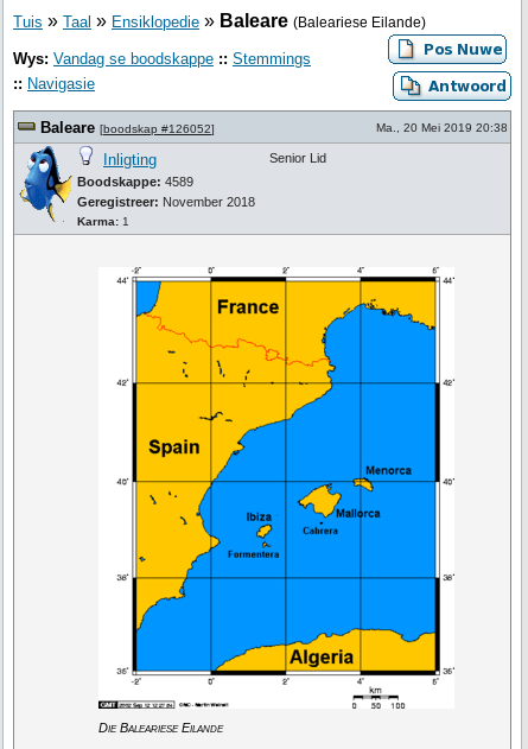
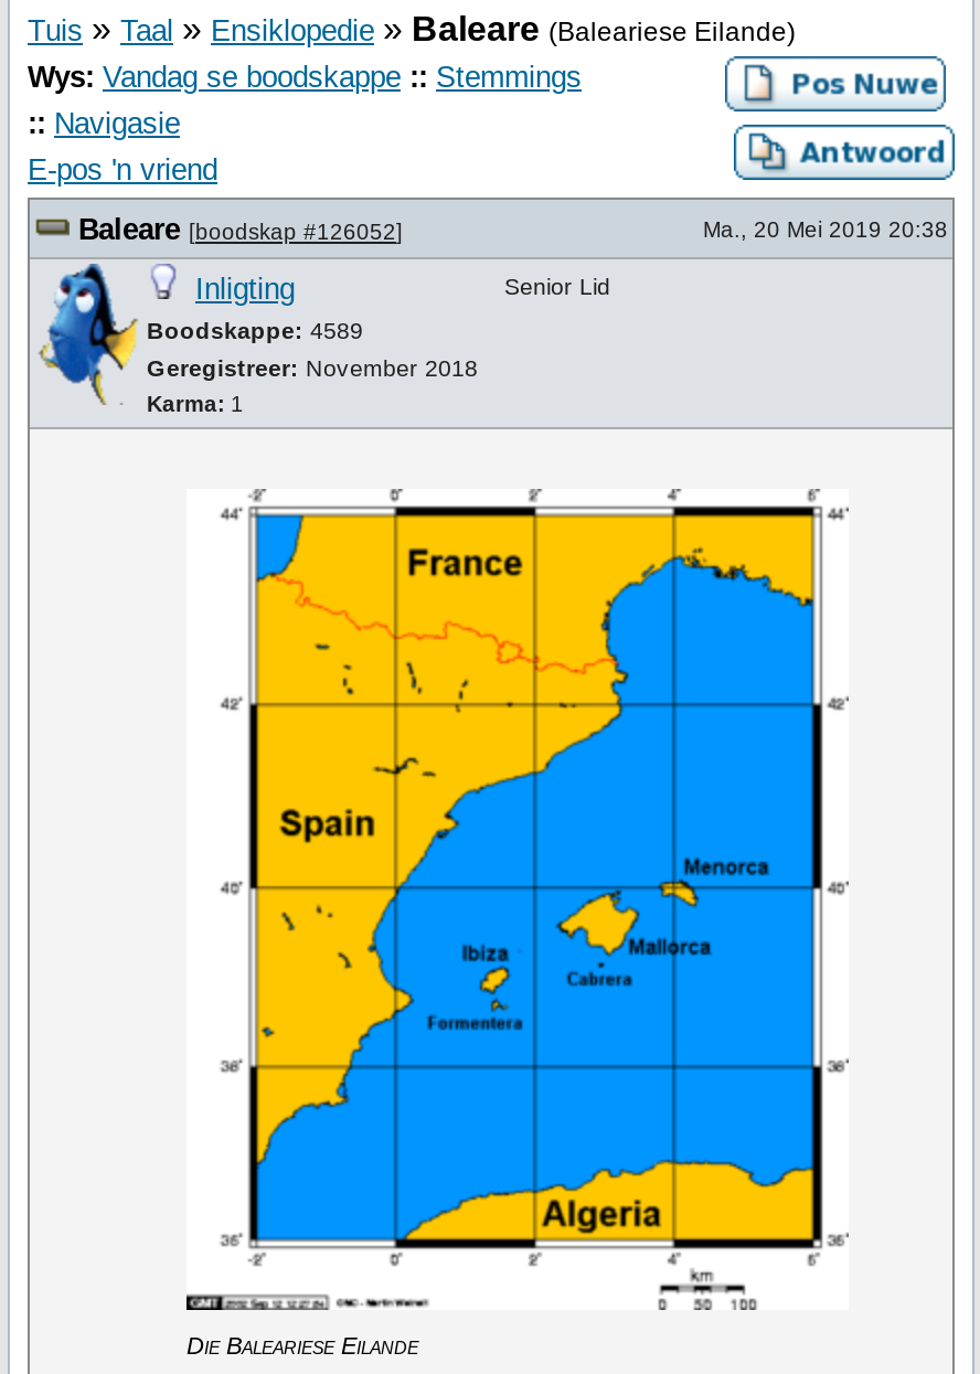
none -> [28,153,217,187] E-pos 'n vriend

